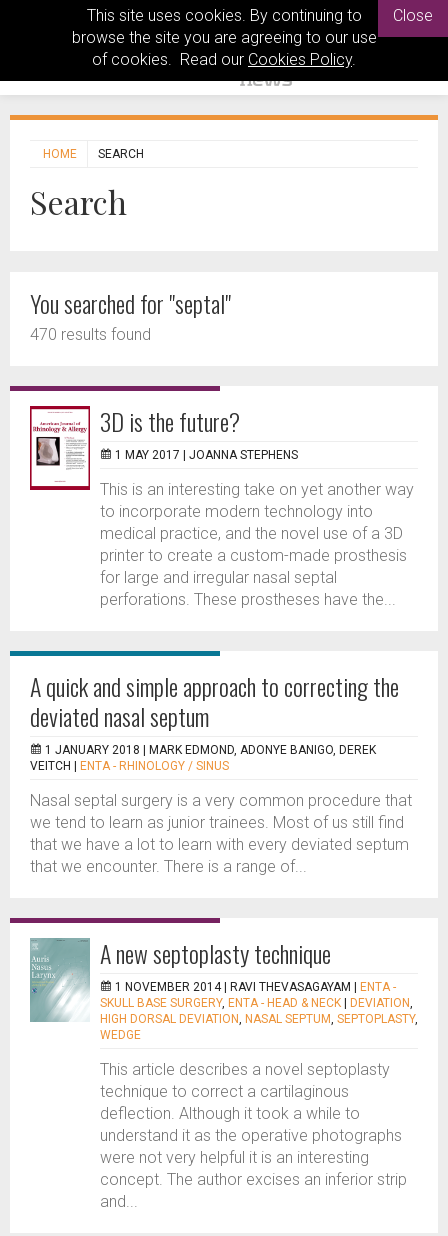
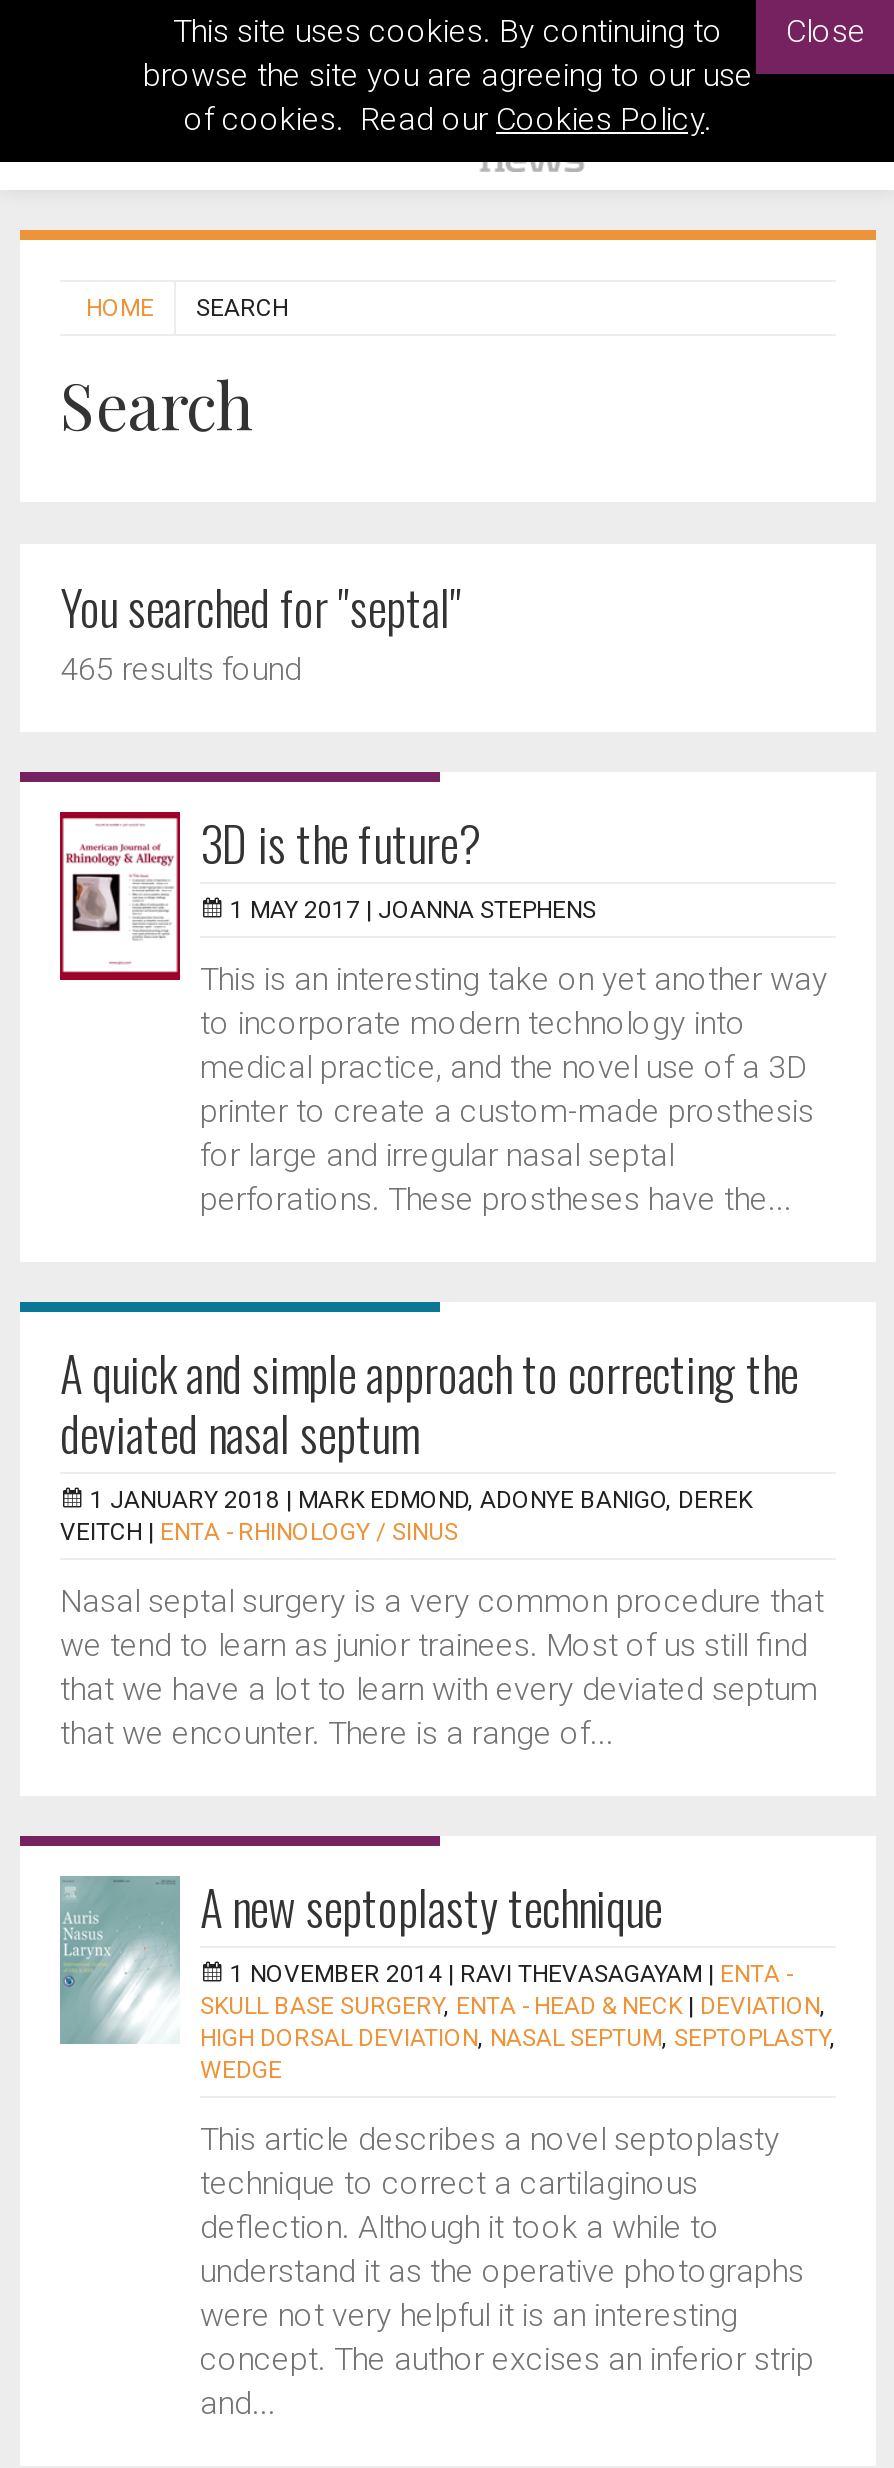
[30,325,151,344] 470 results found -> [60,650,302,688] 465 results found

